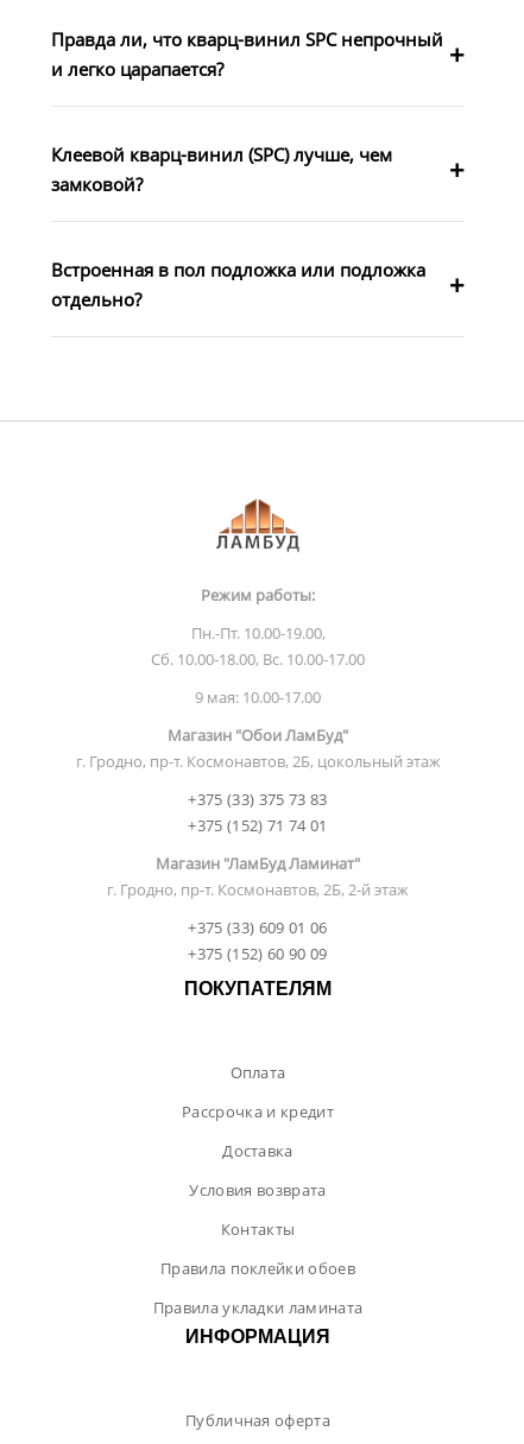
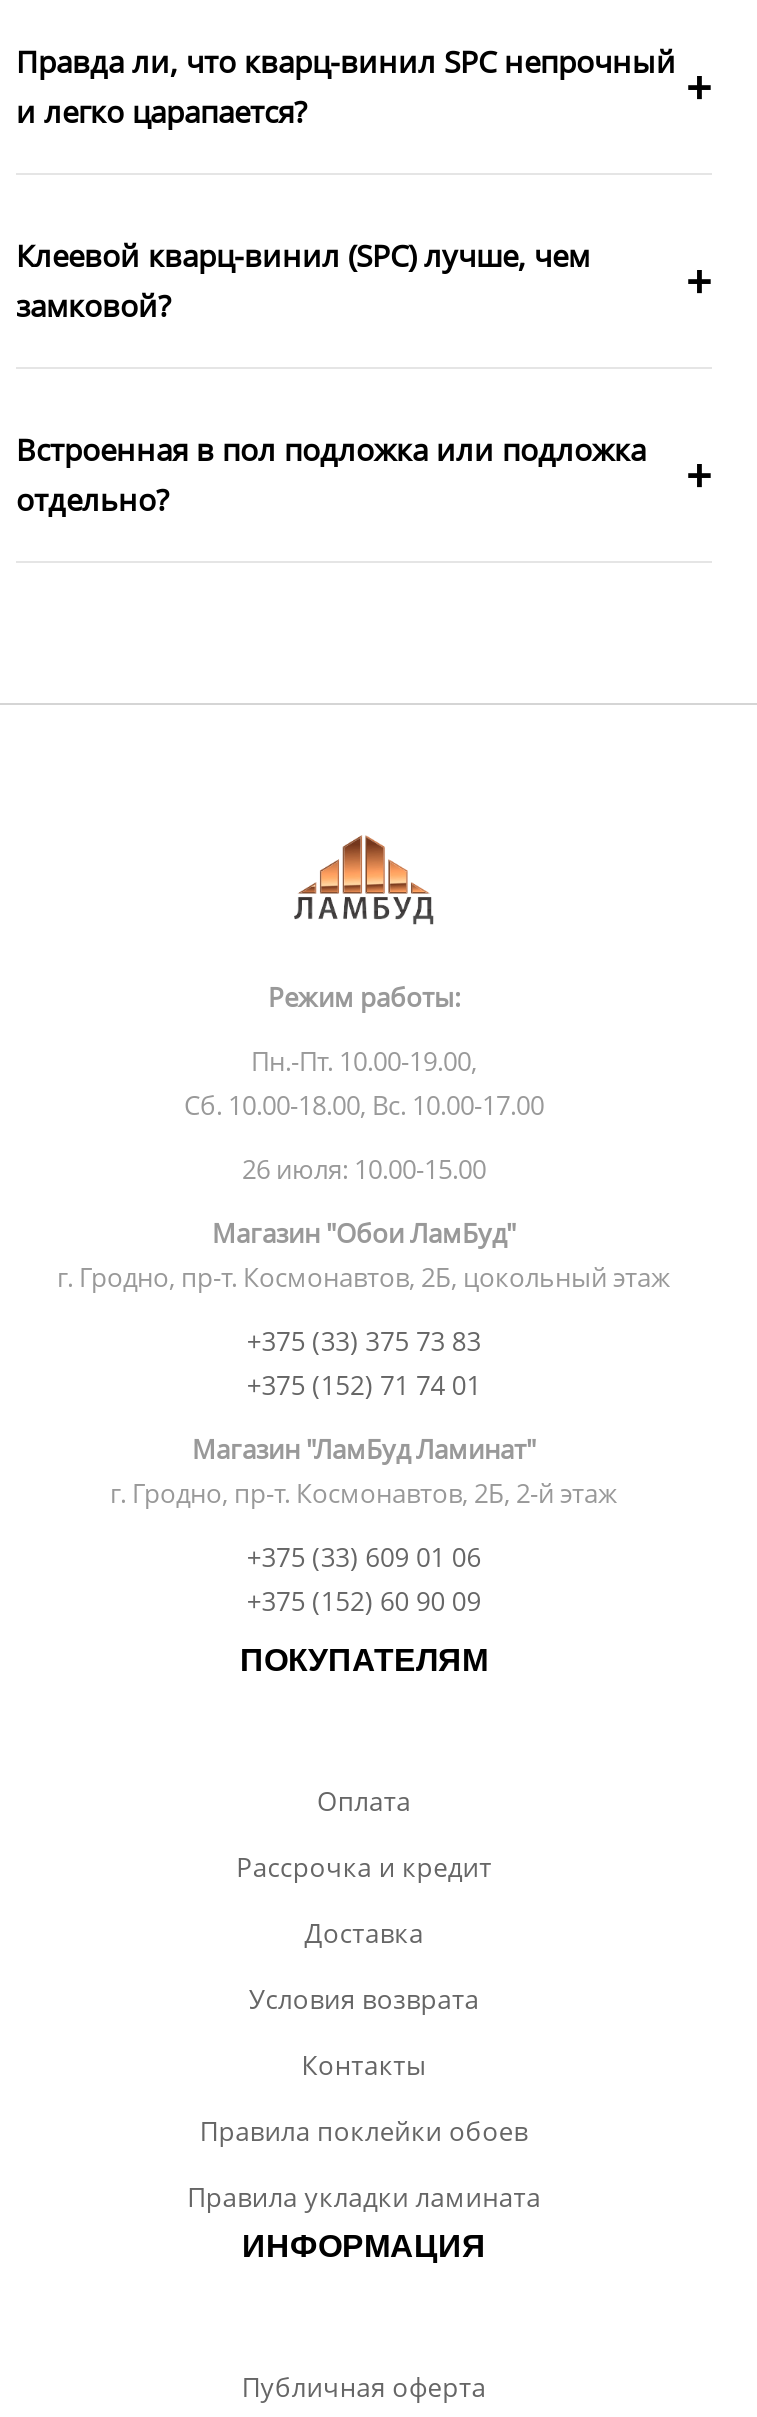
[195,687,321,708] 9 мая: 10.00-17.00 -> [242,1152,486,1188] 26 июля: 10.00-15.00

